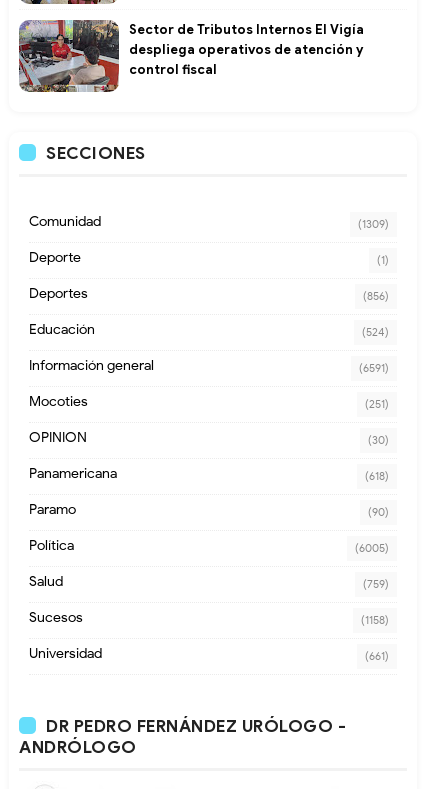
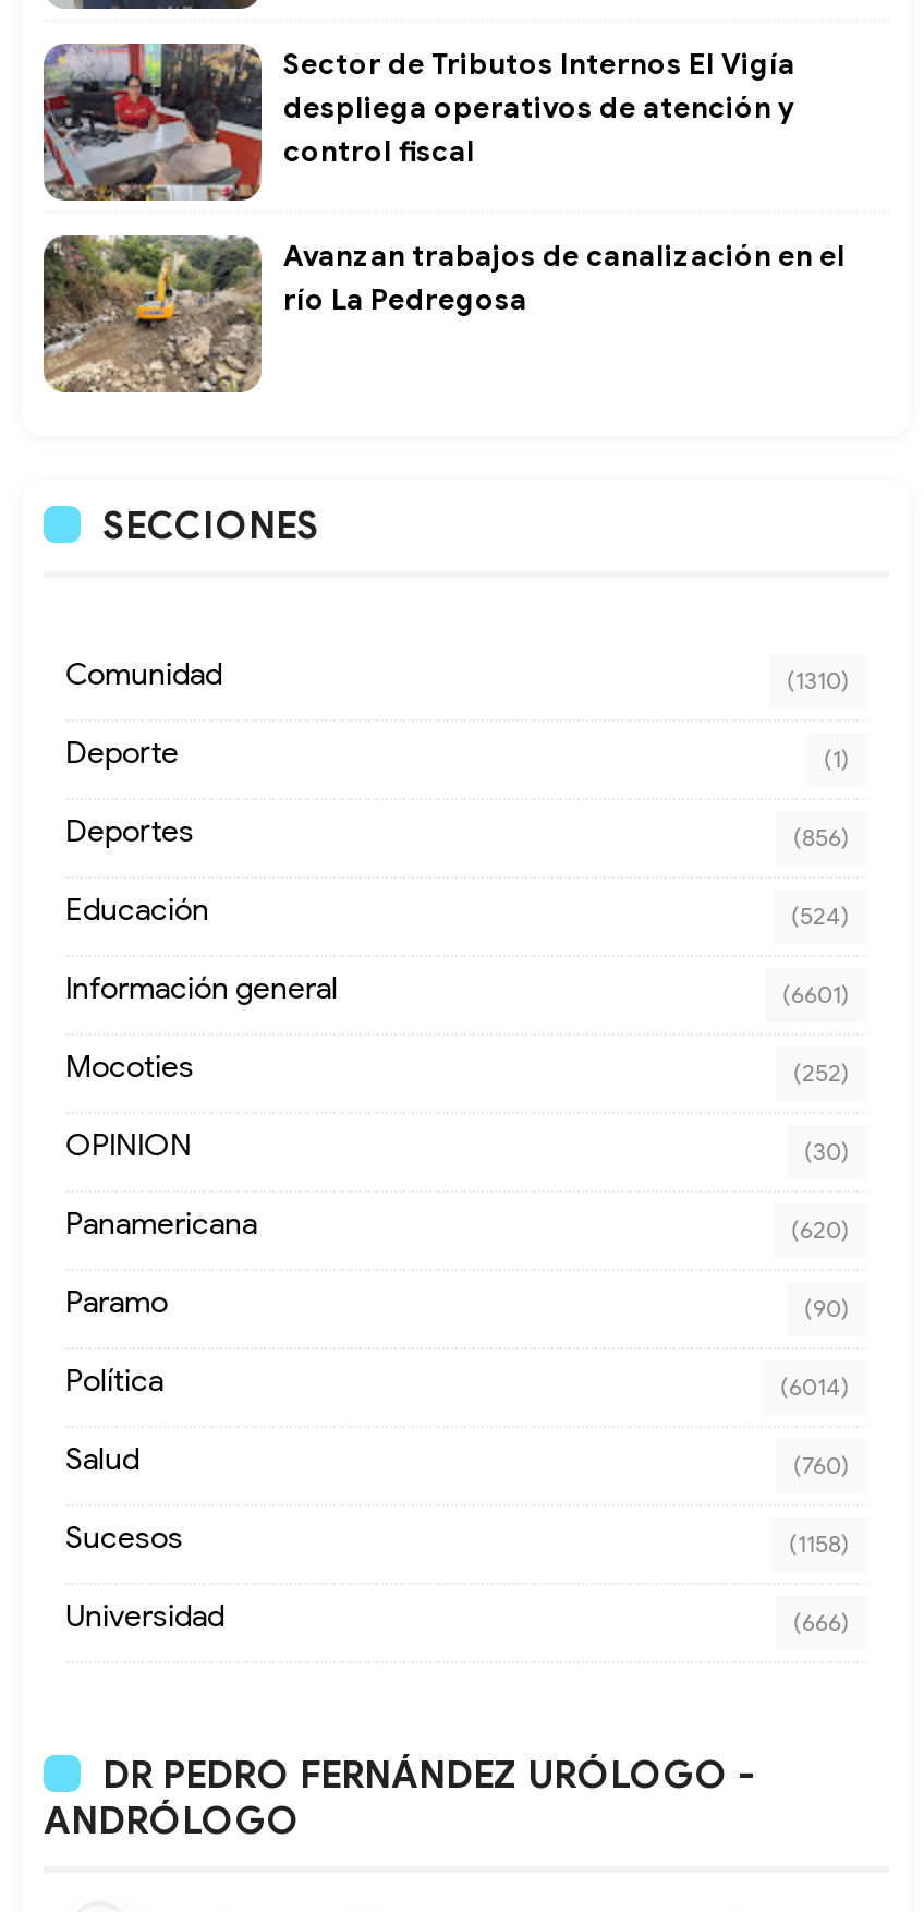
none -> [41,233,846,395] [image] | Avanzan trabajos de canalización en el | río La Pedregosa
[358,217,389,231] (1309) -> [787,666,850,696] (1310)
[359,361,389,375] (6591) -> [782,980,850,1010] (6601)
[365,397,389,411] (251) -> [793,1058,850,1089] (252)
[365,469,389,483] (618) -> [791,1215,850,1246] (620)
[355,541,389,555] (6005) -> [780,1372,850,1402] (6014)
[363,577,389,591] (759) -> [793,1450,850,1481] (760)
[365,649,389,663] (661) -> [793,1607,850,1638] (666)

